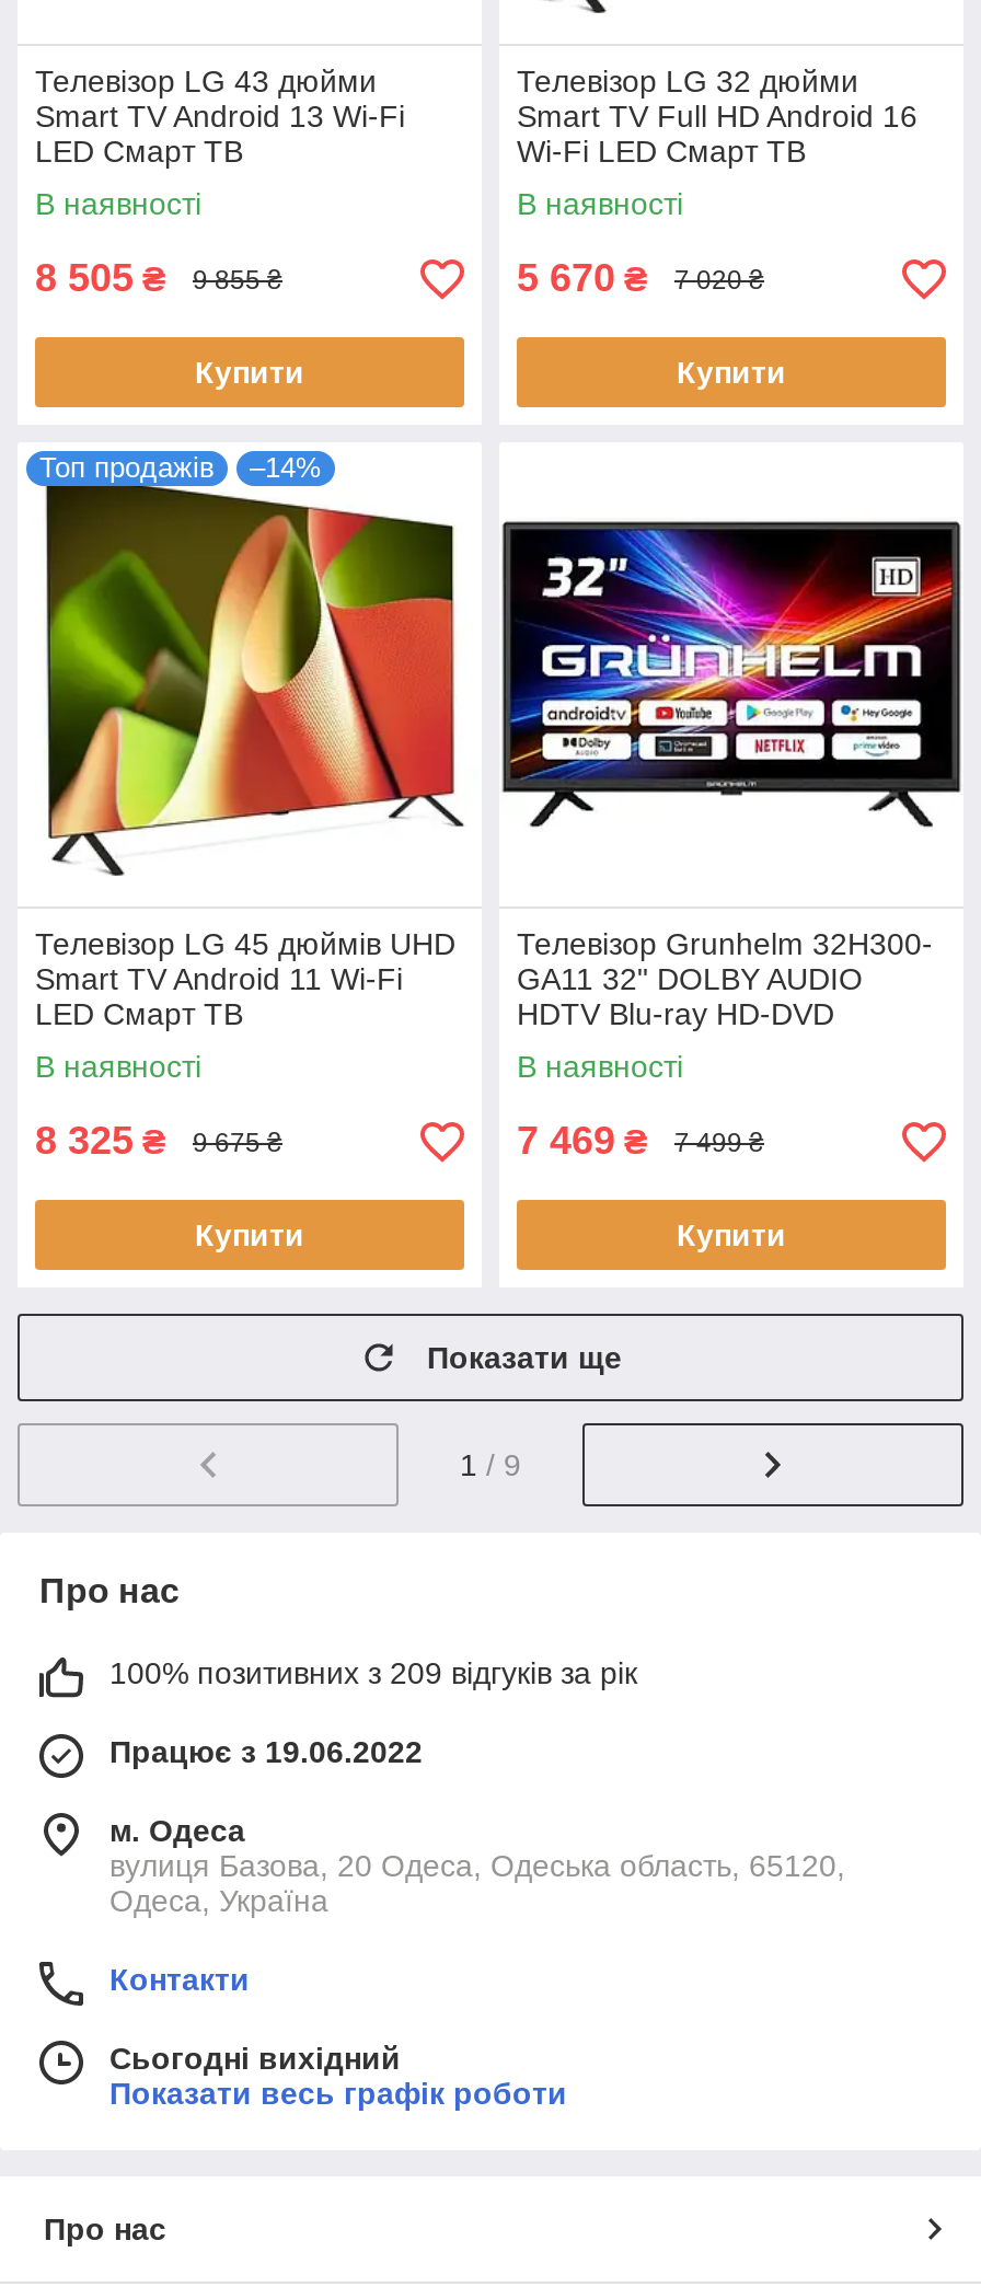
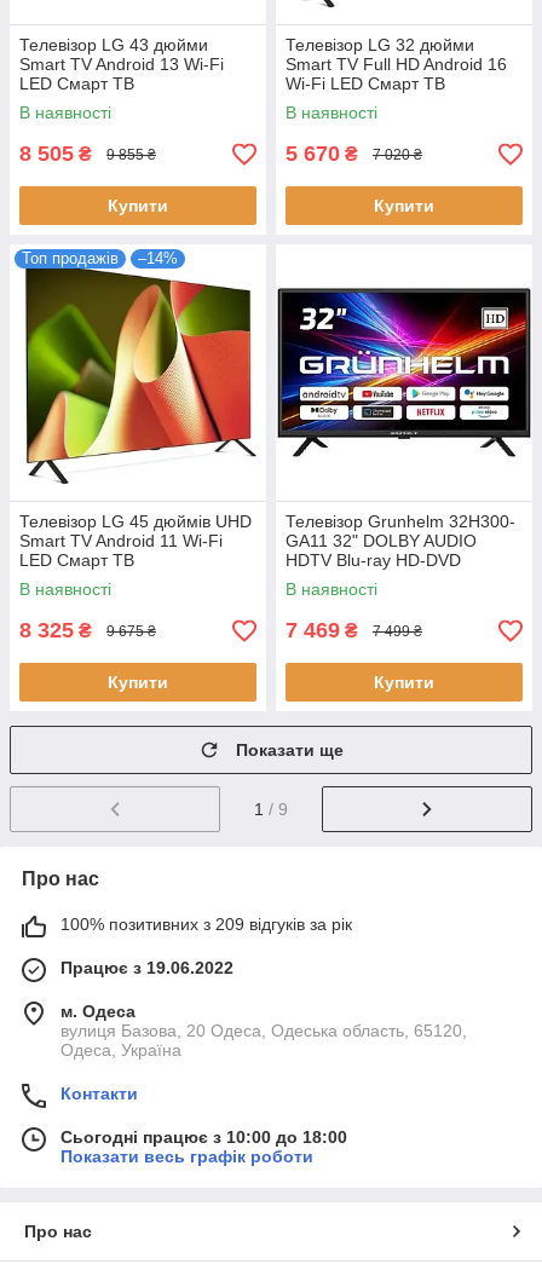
[109,2041,401,2076] Сьогодні вихідний -> [60,1128,347,1147] Сьогодні працює з 10:00 до 18:00

